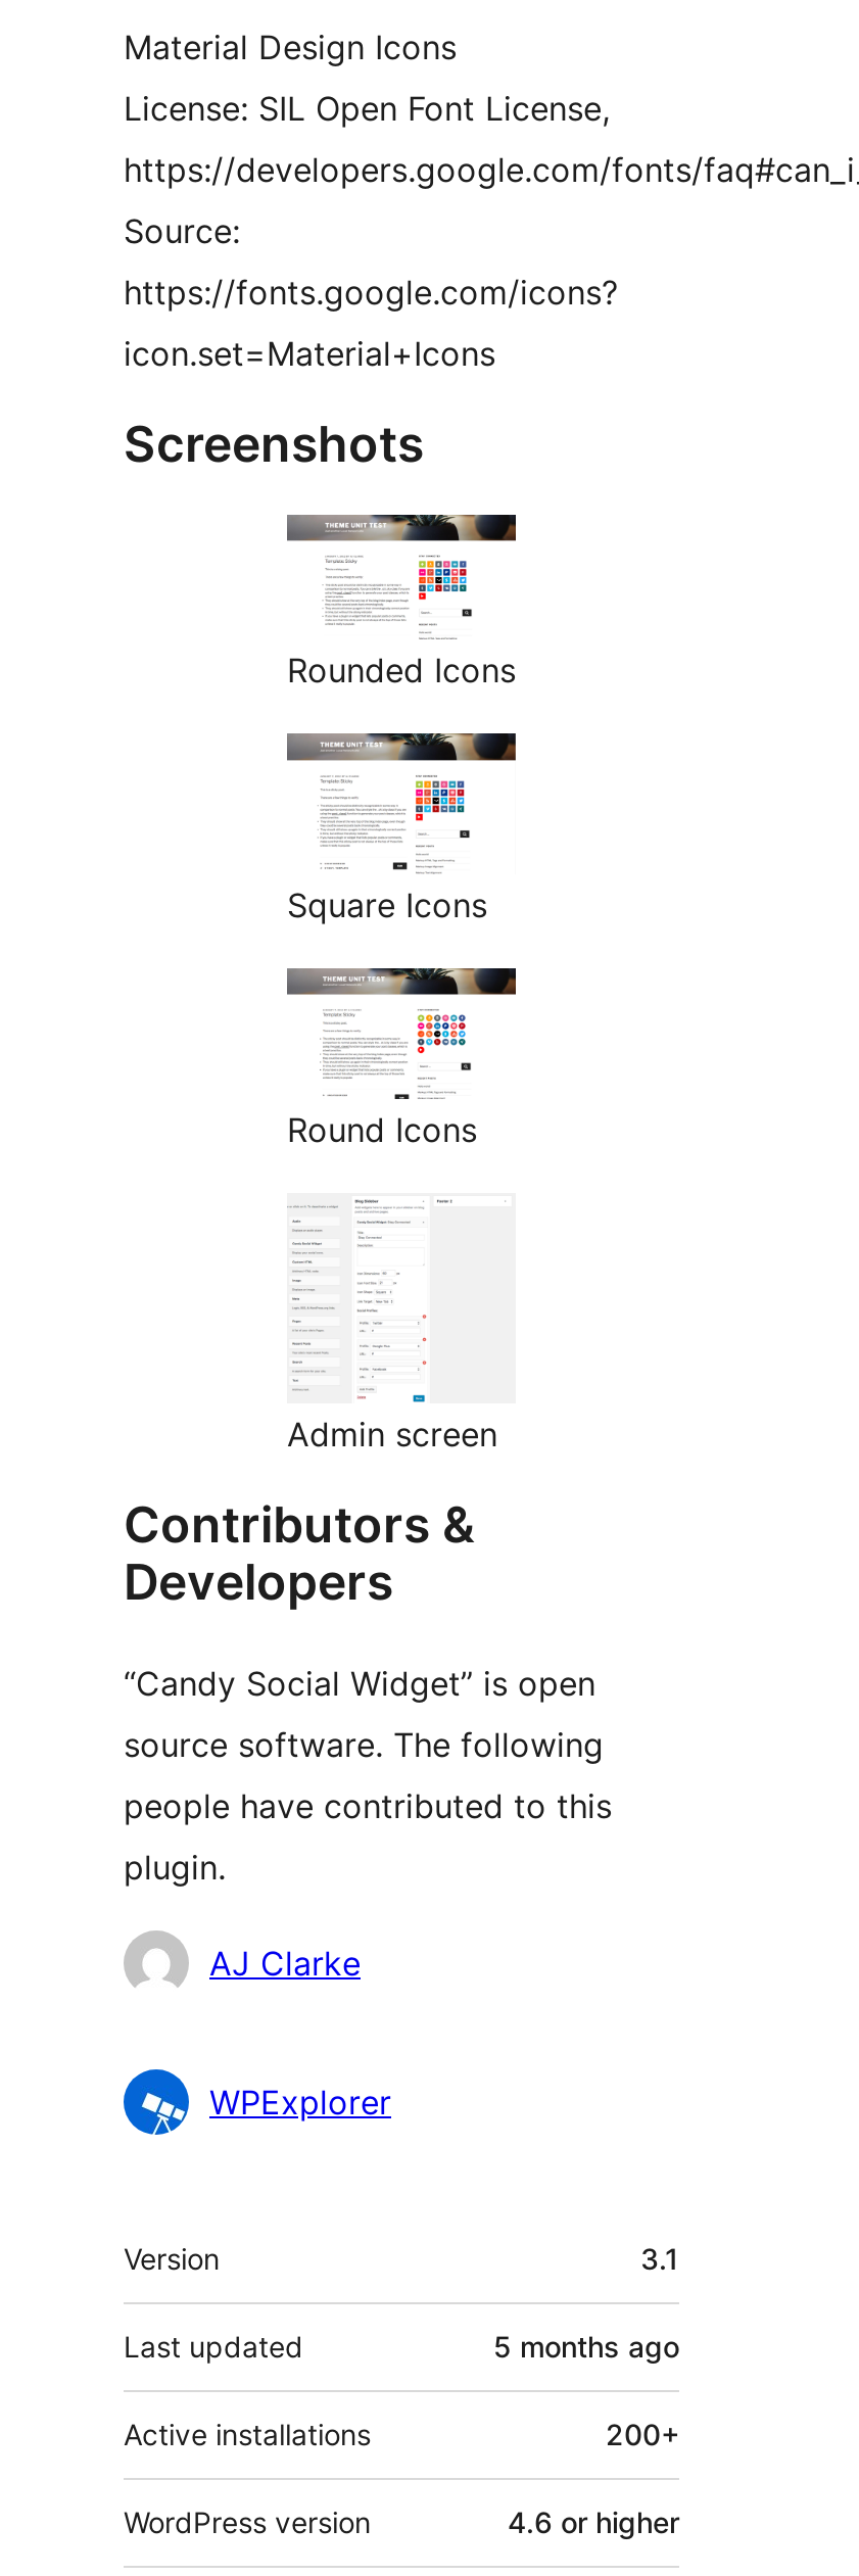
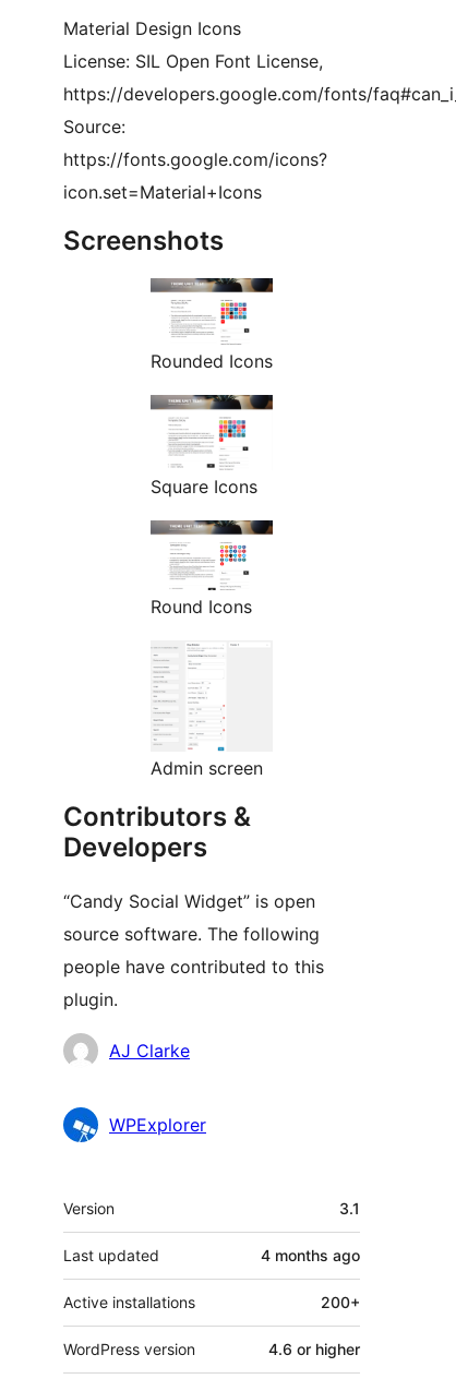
[493,2328,679,2363] 5 months ago -> [261,1246,360,1265] 4 months ago

